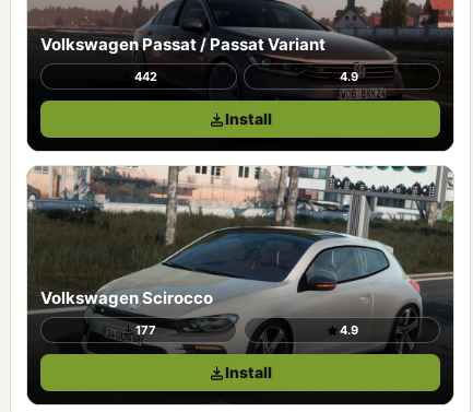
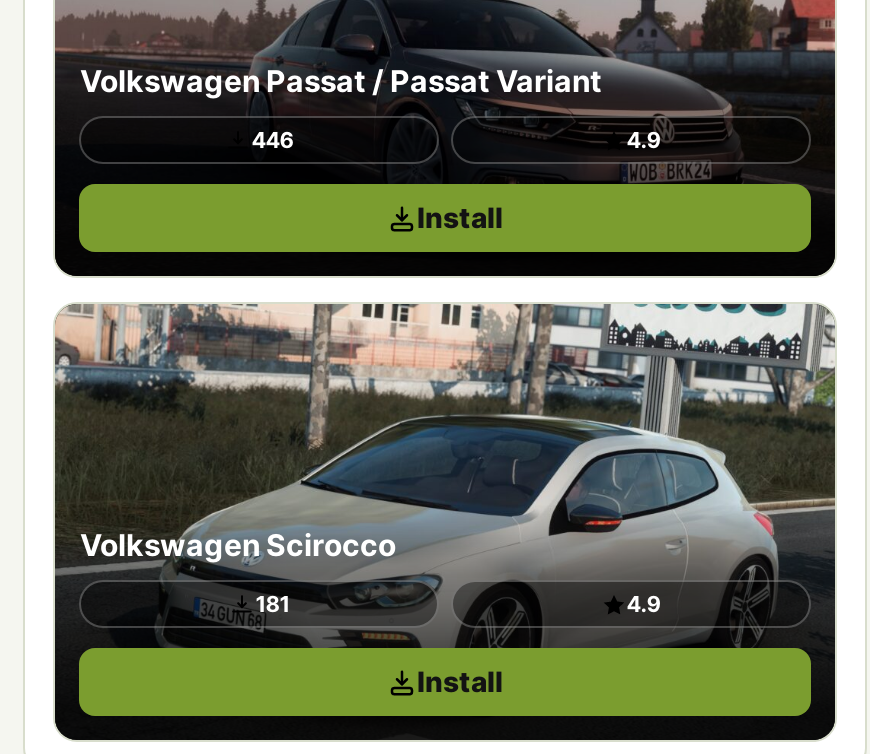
[135,68,158,84] 442 -> [251,125,293,153] 446
[136,322,156,337] 177 -> [255,589,289,617] 181

